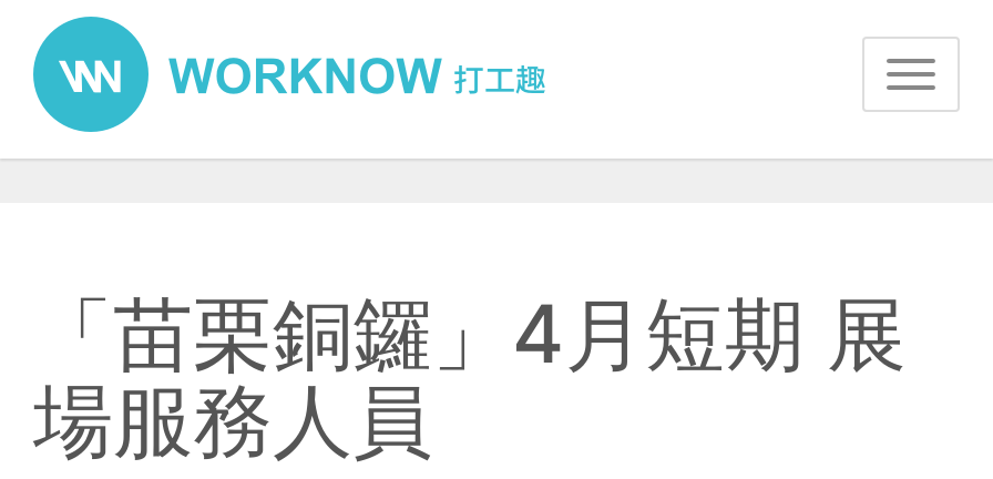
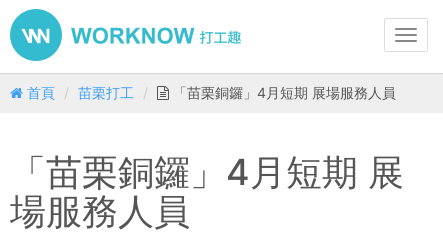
none -> [23,84,396,101] 首頁 | 苗栗打工 | 「苗栗銅鑼」4月短期 展場服務人員

